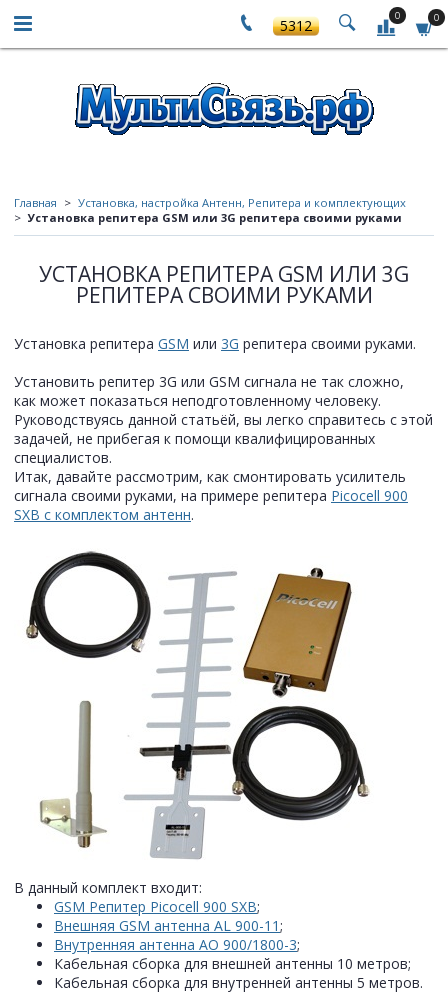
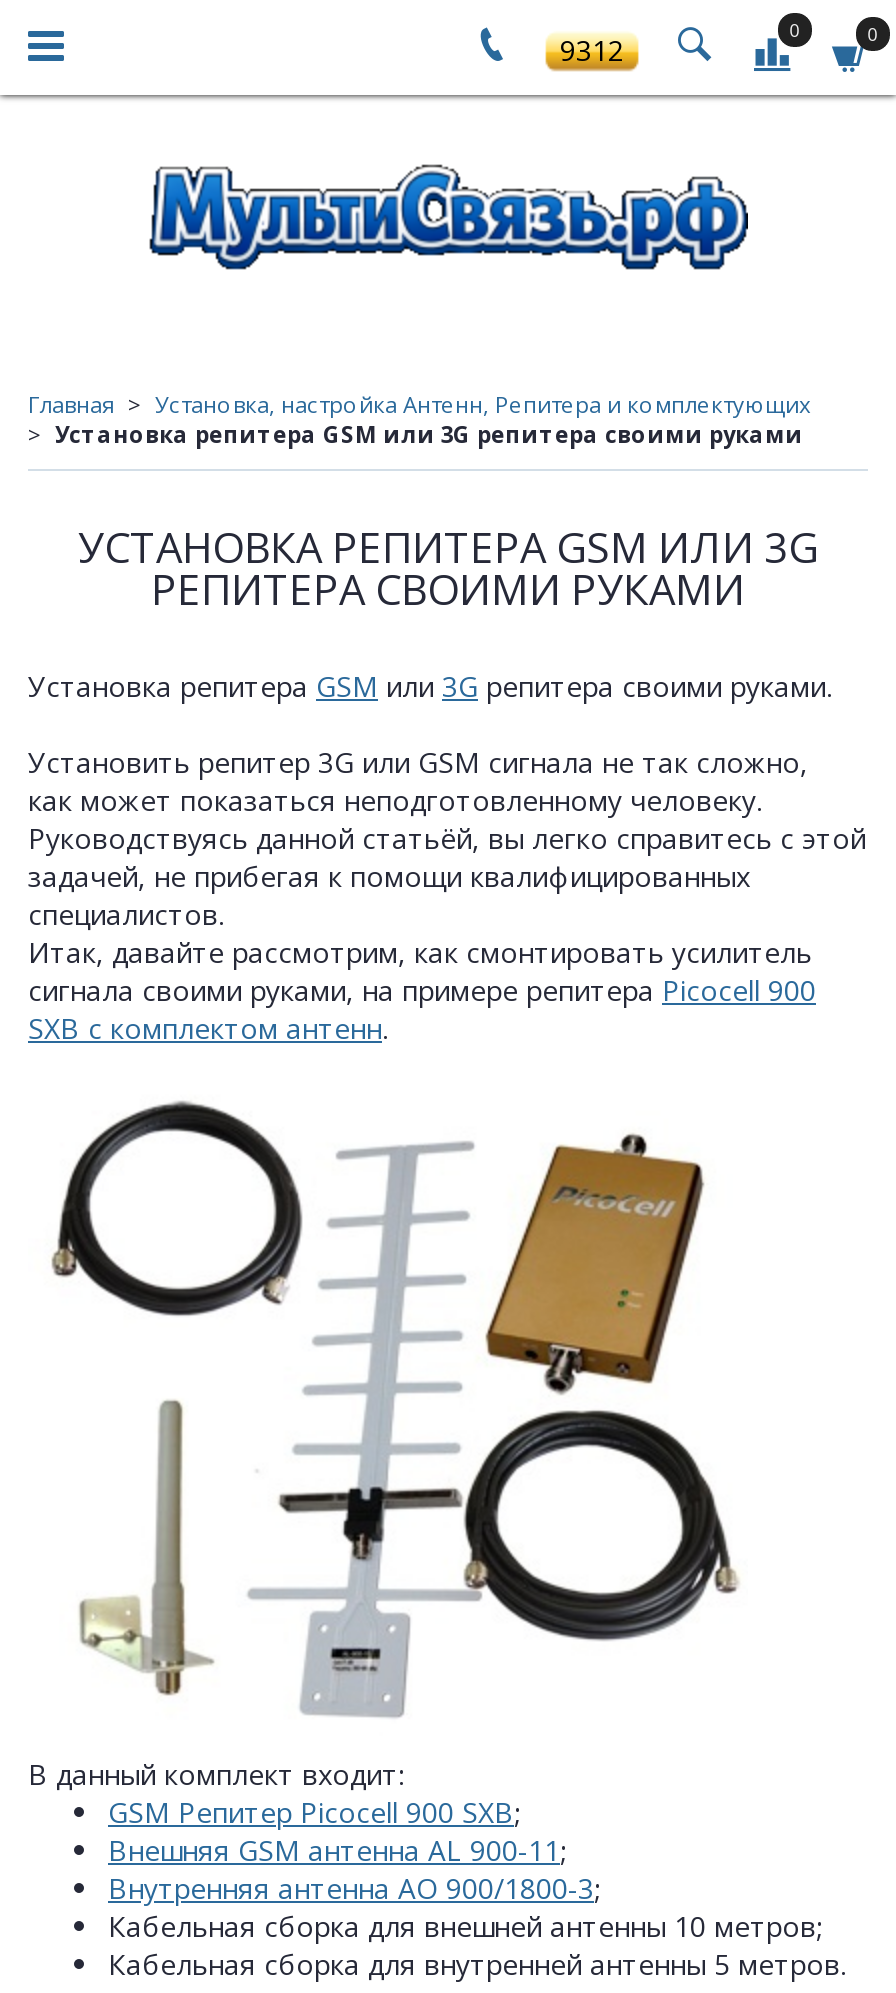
[280,16,312,35] 5312 -> [560,31,624,69] 9312

